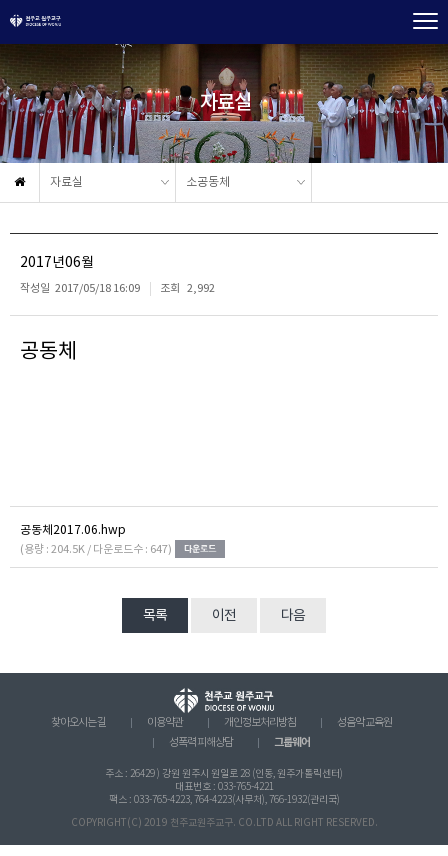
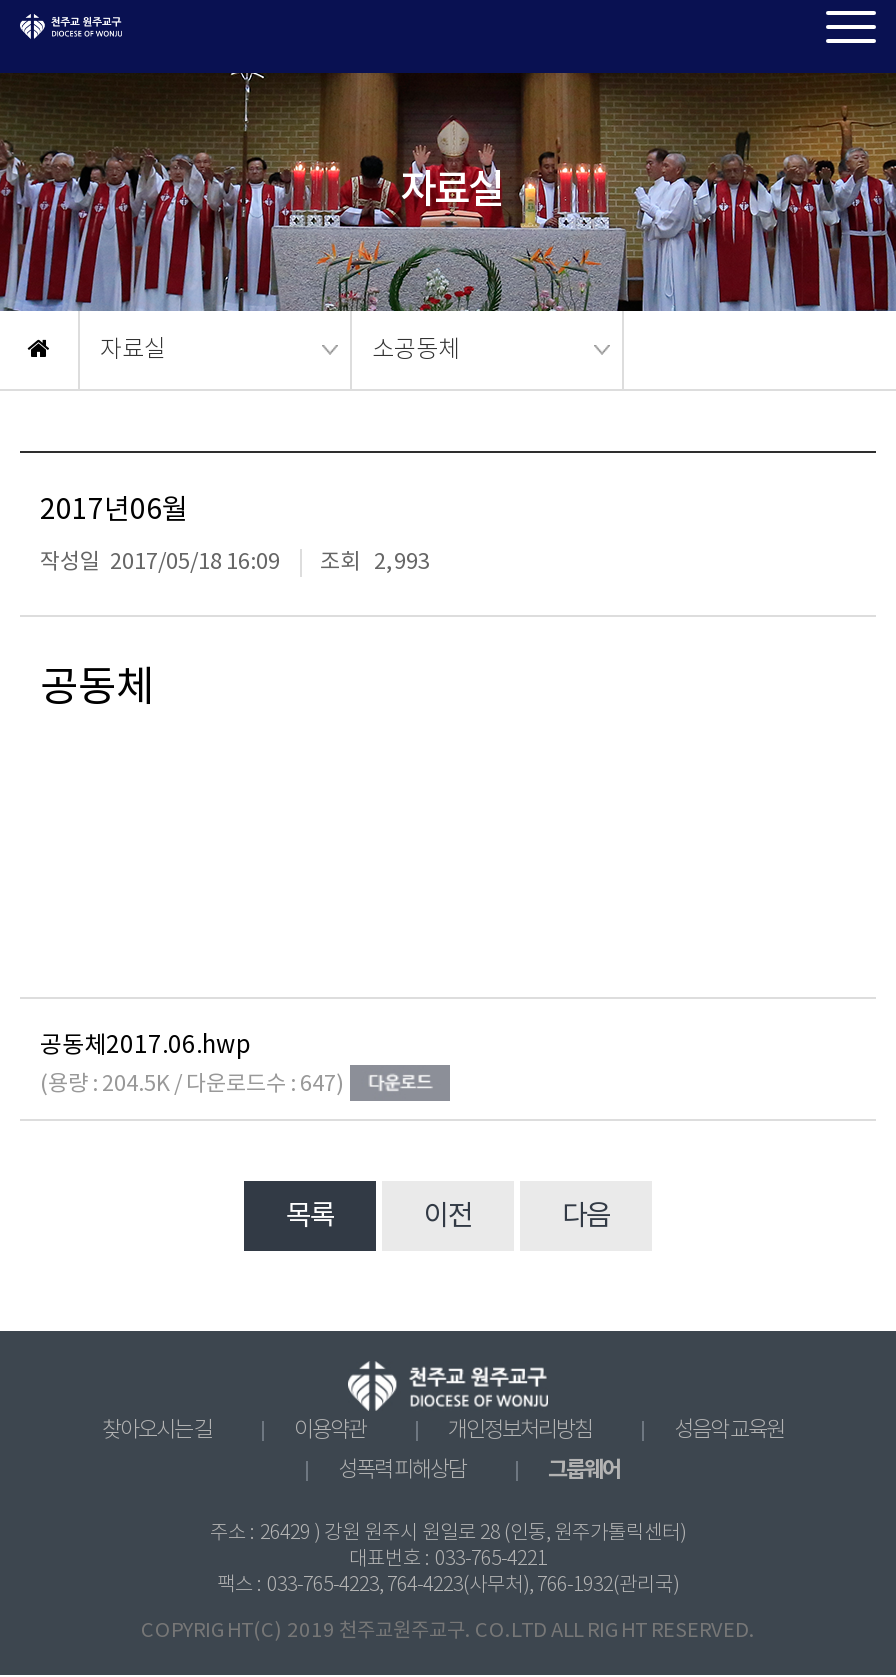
[20,282,215,295] 작성일 2017/05/18 16:09 조회 2,992 -> [40,549,430,575] 작성일 2017/05/18 16:09 조회 2,993

